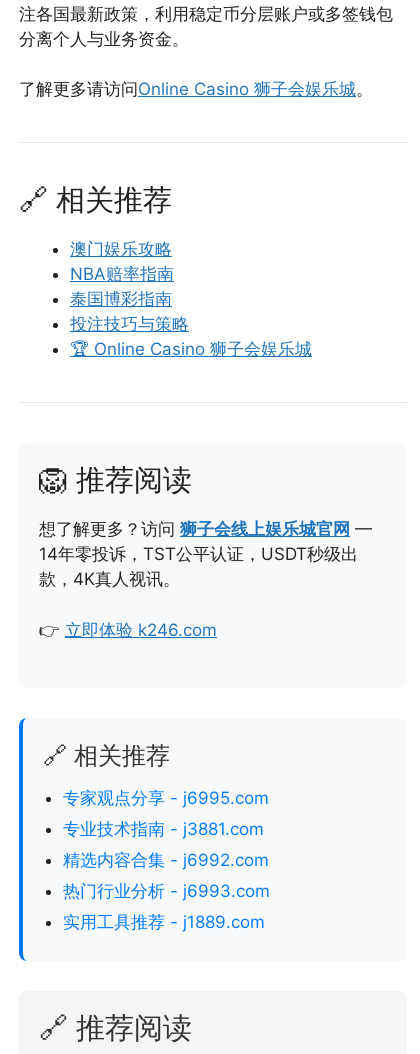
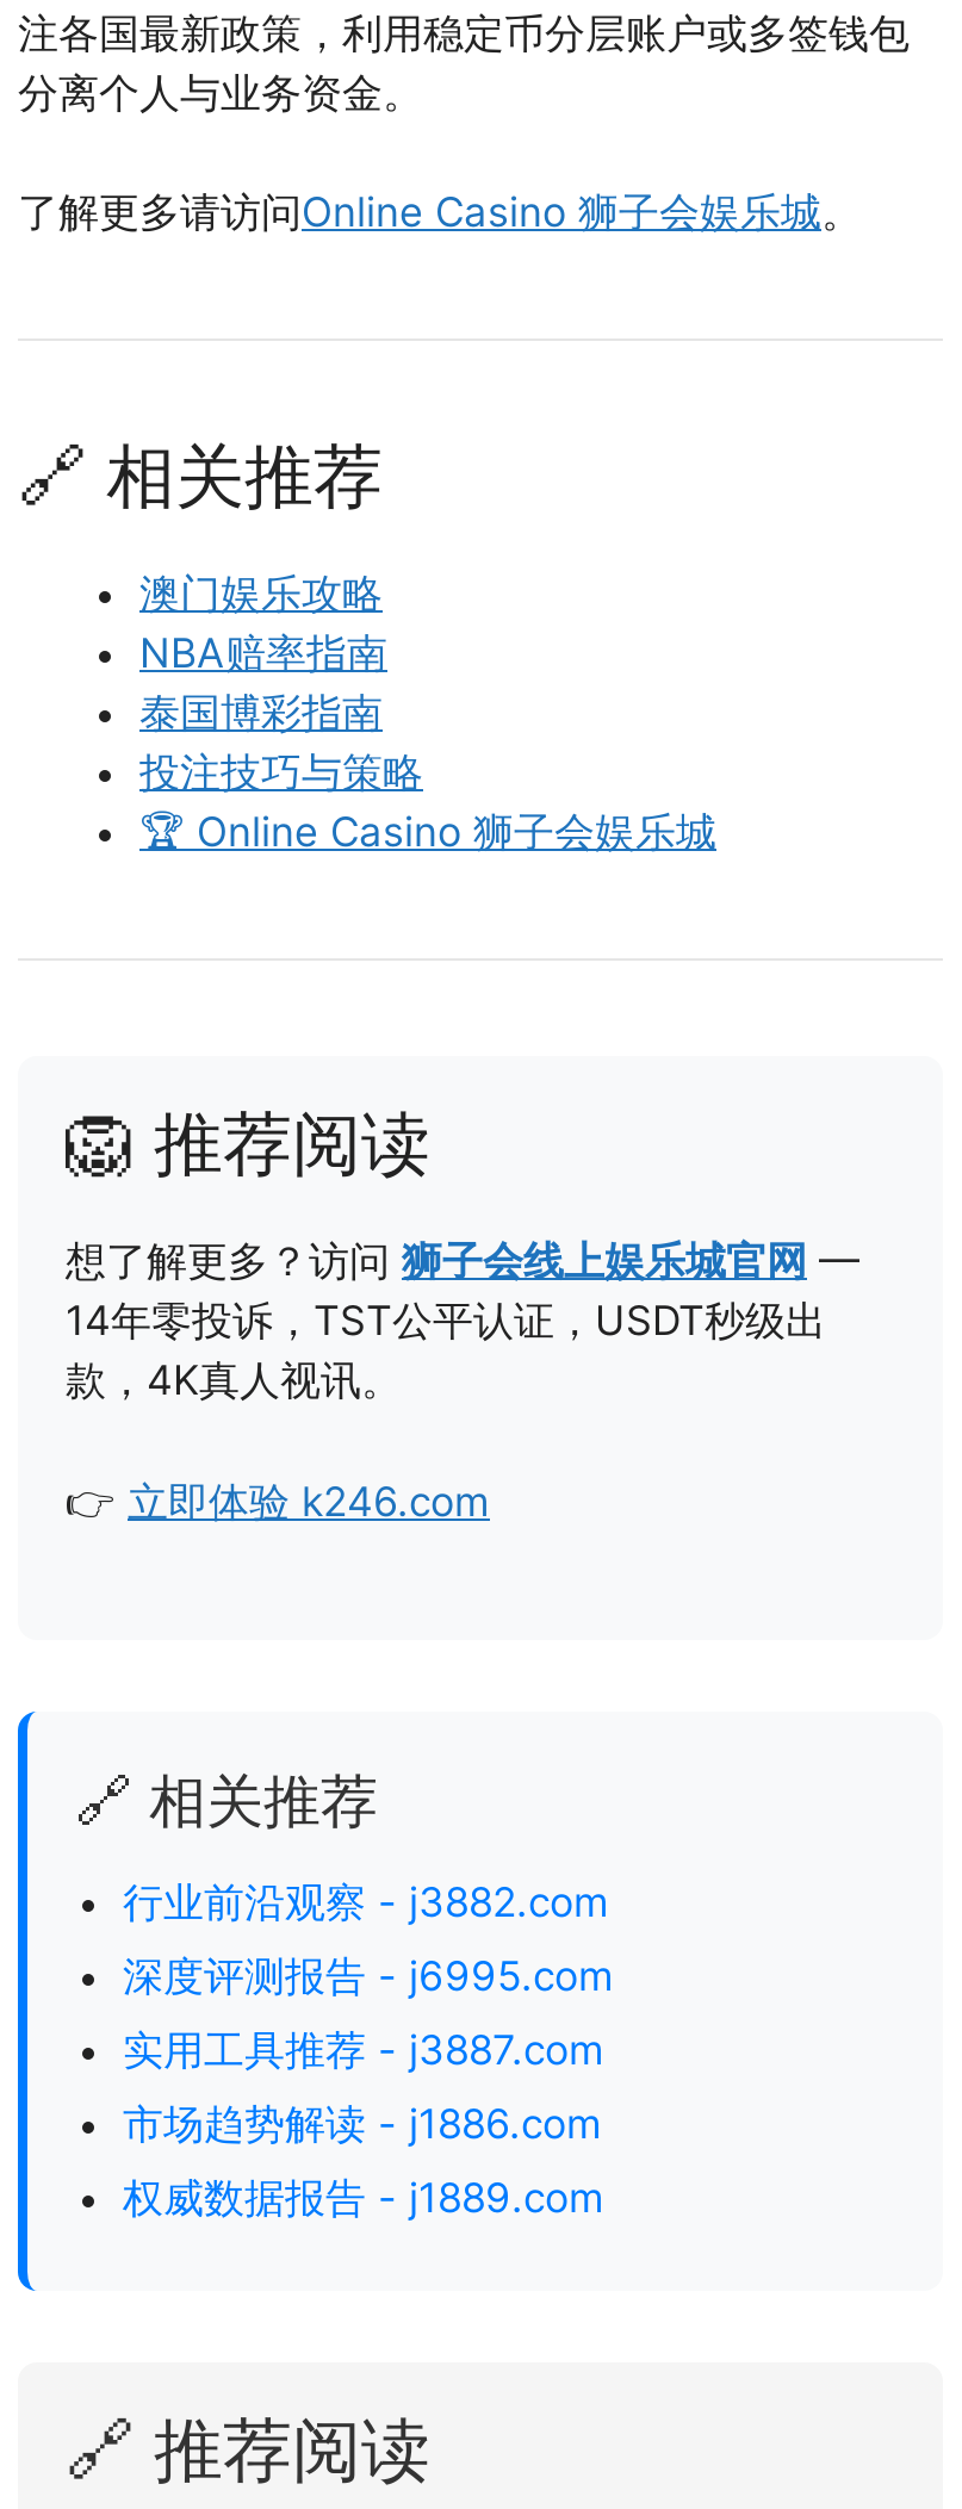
[63,788,269,808] 专家观点分享 - j6995.com -> [123,1879,609,1927] 行业前沿观察 - j3882.com
[63,819,264,839] 专业技术指南 - j3881.com -> [123,1953,614,2001] 深度评测报告 - j6995.com
[63,850,269,870] 精选内容合集 - j6992.com -> [123,2027,604,2075] 实用工具推荐 - j3887.com
[63,881,270,901] 热门行业分析 - j6993.com -> [123,2101,602,2149] 市场趋势解读 - j1886.com
[63,912,265,932] 实用工具推荐 - j1889.com -> [123,2175,604,2222] 权威数据报告 - j1889.com

